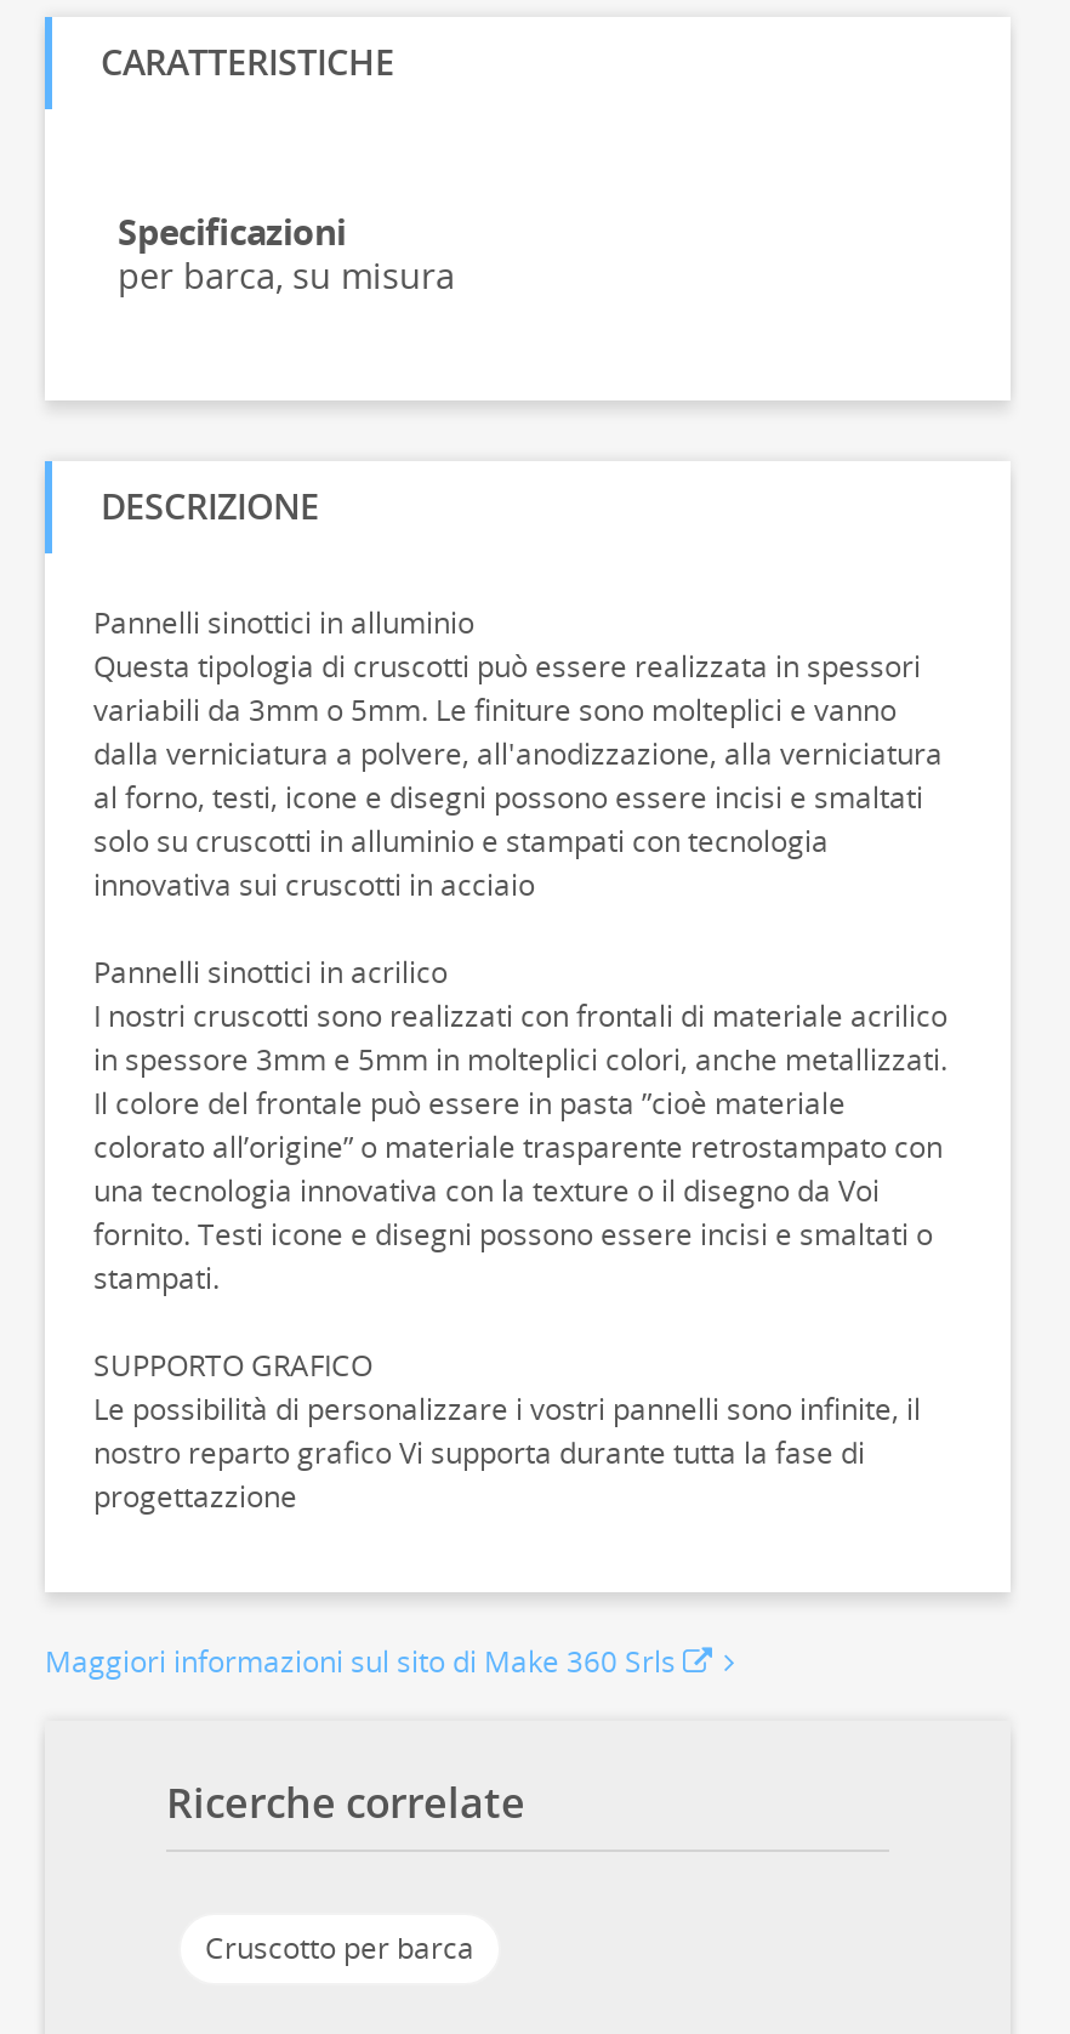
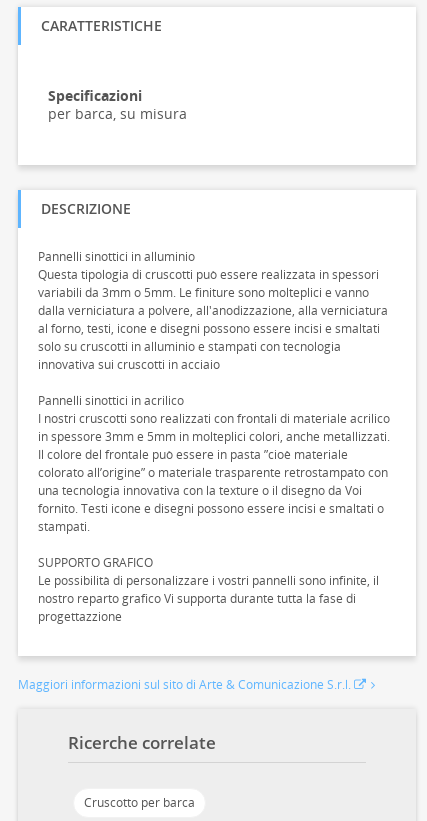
[45,1641,676,1682] Maggiori informazioni sul sito di Make 360 Srls -> [18,676,351,693] Maggiori informazioni sul sito di Arte & Comunicazione S.r.l.

